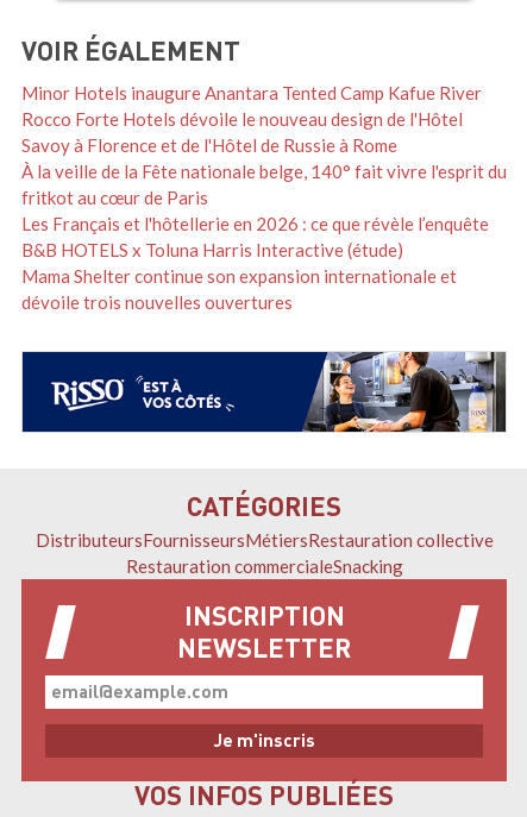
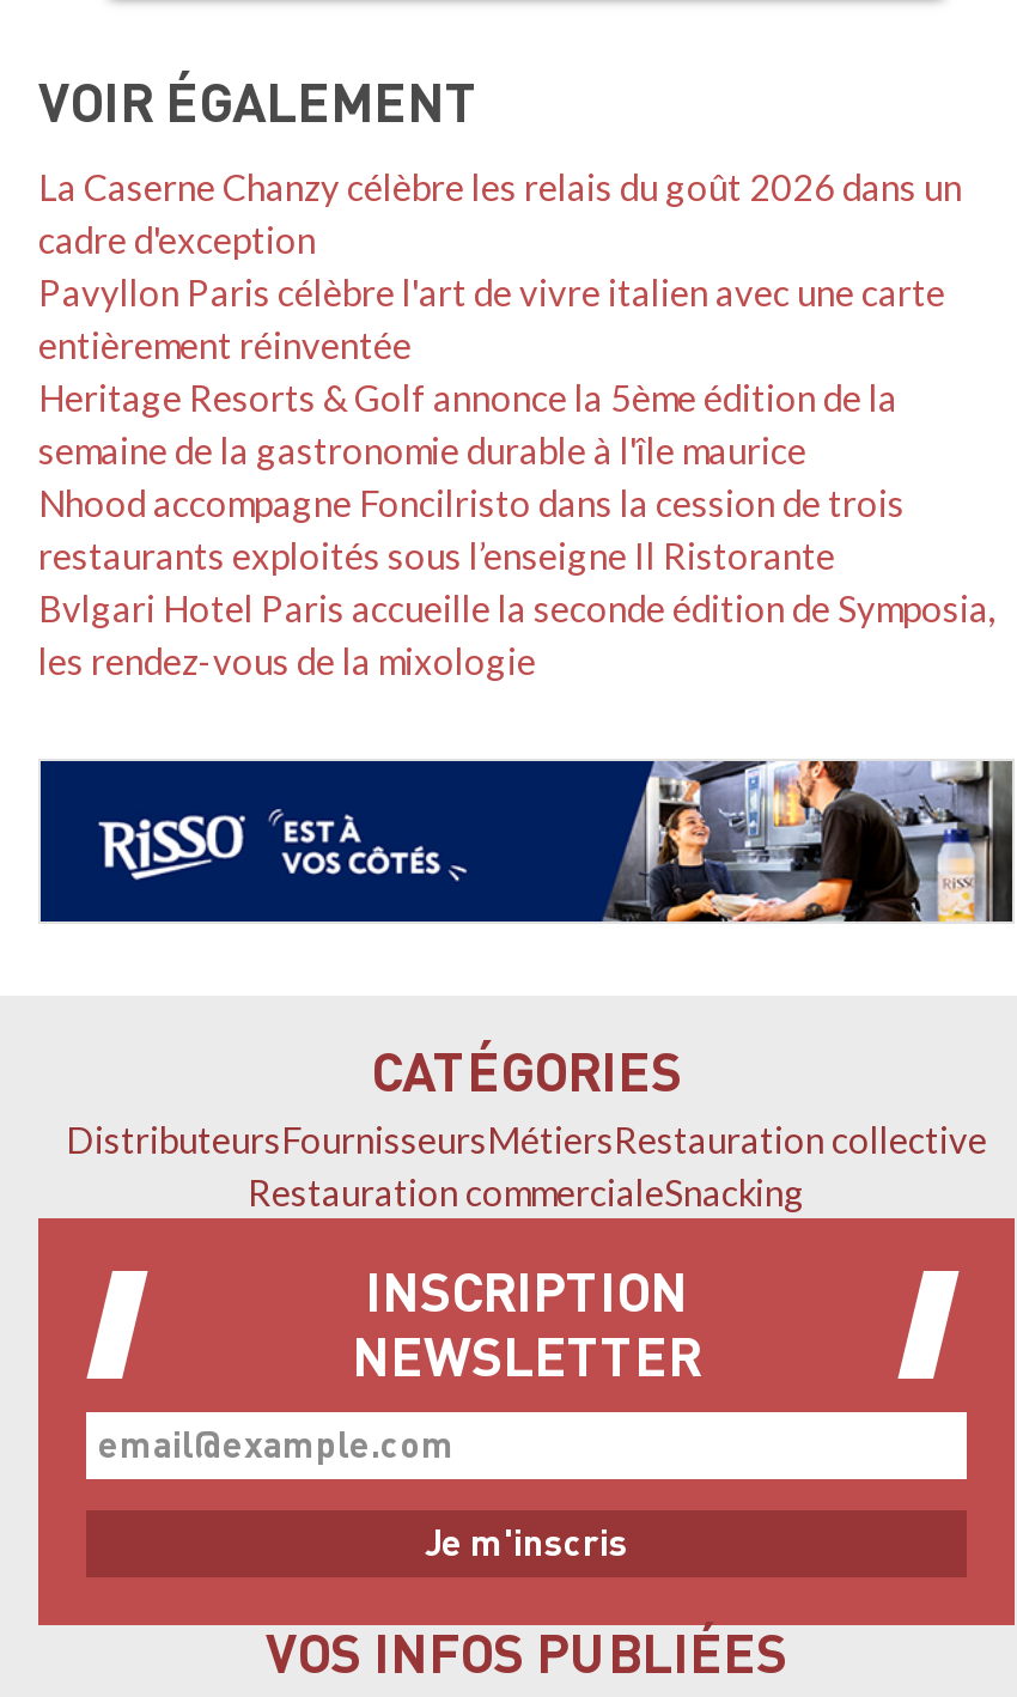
[21,82,507,312] Minor Hotels inaugure Anantara Tented Camp Kafue River | Rocco Forte Hotels dévoile le nouveau design de l'Hôtel | Savoy à Florence et de l'Hôtel de Russie à Rome | À la veille de la Fête nationale belge, 140° fait vivre l'esprit du | fritkot au cœur de Paris | Les Français et l'hôtellerie en 2026 : ce que révèle l’enquête | B&B HOTELS x Toluna Harris Interactive (étude) | Mama Shelter continue son expansion internationale et | dévoile trois nouvelles ouvertures -> [38,164,995,681] La Caserne Chanzy célèbre les relais du goût 2026 dans un | cadre d'exception | Pavyllon Paris célèbre l'art de vivre italien avec une carte | entièrement réinventée | Heritage Resorts & Golf annonce la 5ème édition de la | semaine de la gastronomie durable à l'île maurice | Nhood accompagne Foncilristo dans la cession de trois | restaurants exploités sous l’enseigne Il Ristorante | Bvlgari Hotel Paris accueille la seconde édition de Symposia, | les rendez-vous de la mixologie

